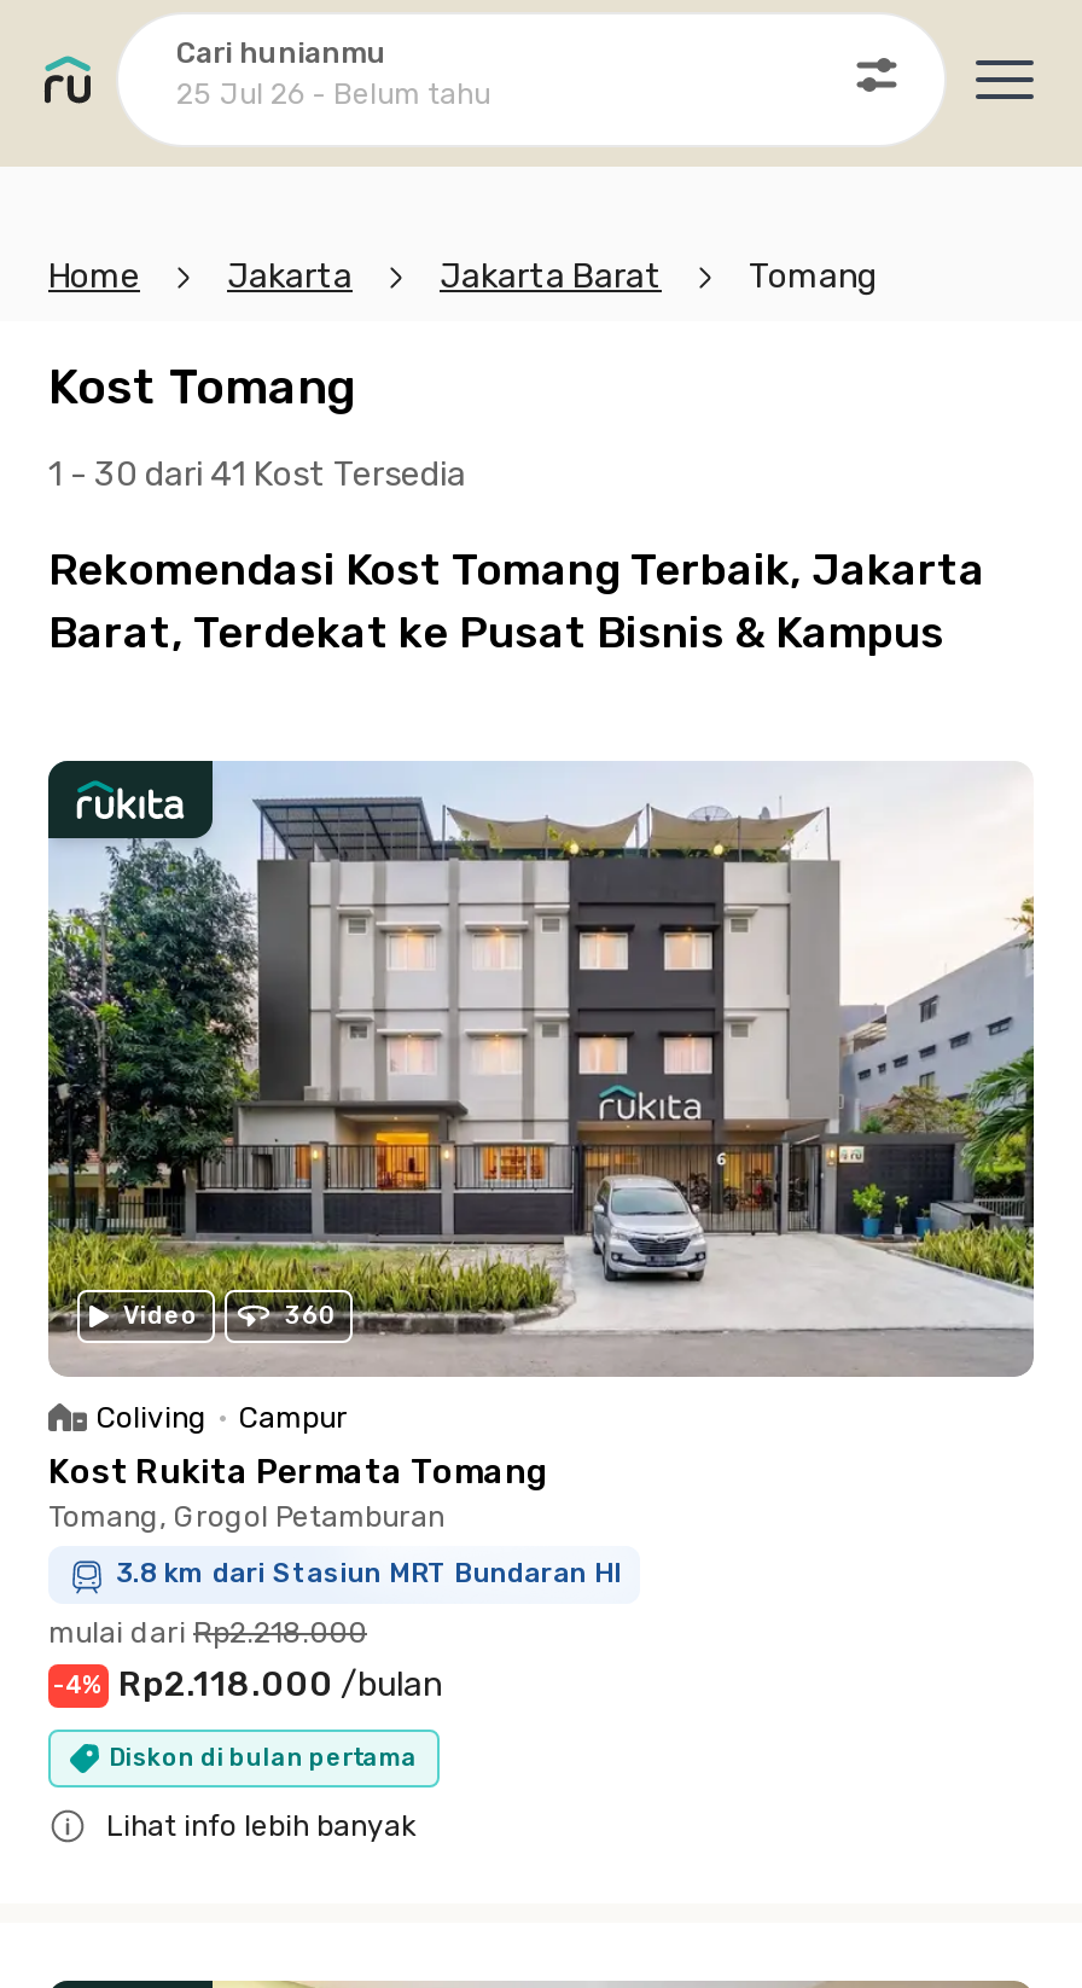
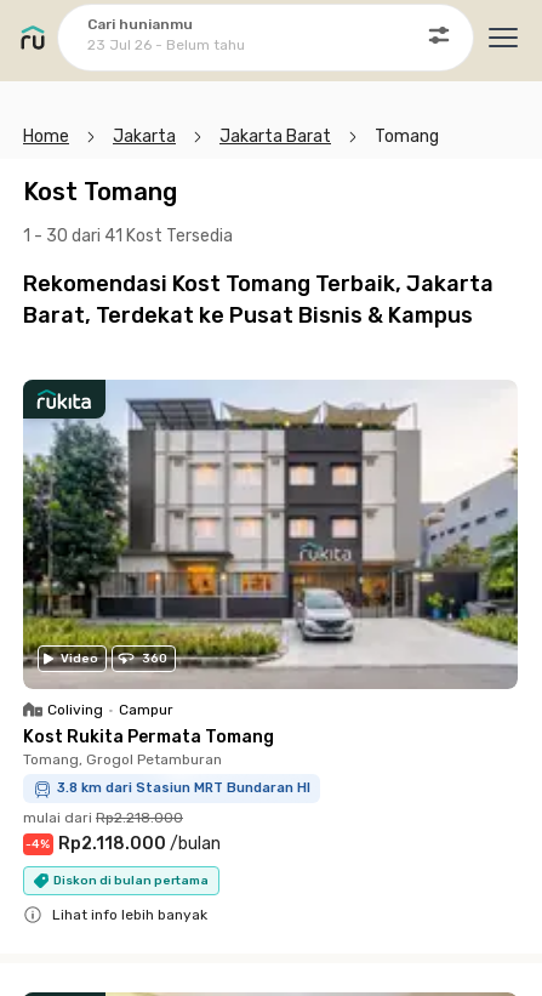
[176,76,490,110] 25 Jul 26 - Belum tahu -> [87,36,245,53] 23 Jul 26 - Belum tahu

